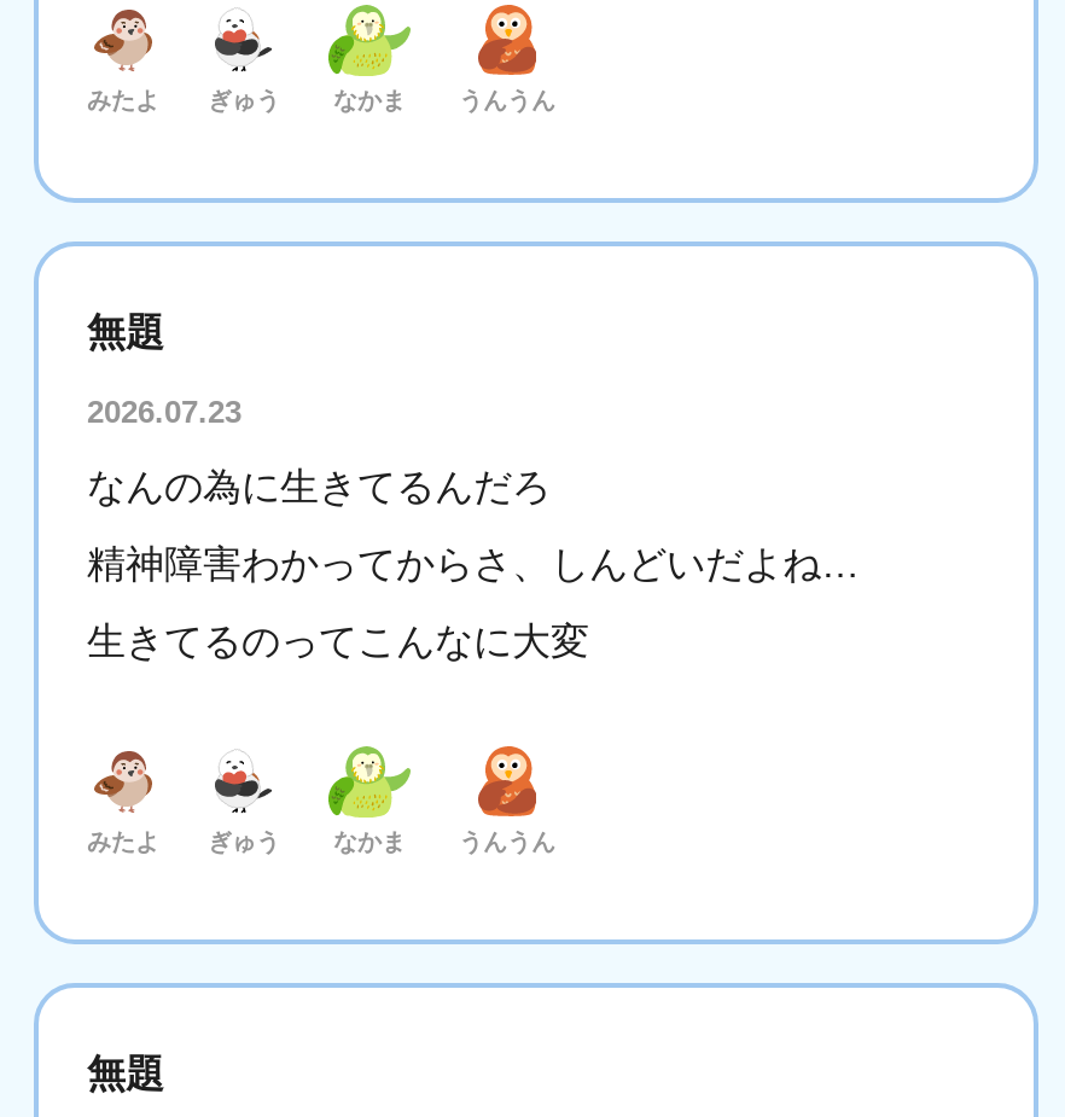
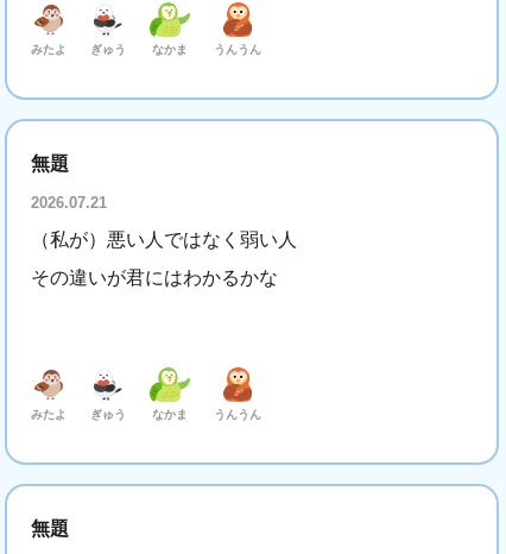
[87,394,860,662] 2026.07.23 | なんの為に生きてるんだろ | 精神障害わかってからさ、しんどいだよね… | 生きてるのってこんなに大変 -> [31,194,297,288] 2026.07.21 | （私が）悪い人ではなく弱い人 | その違いが君にはわかるかな

